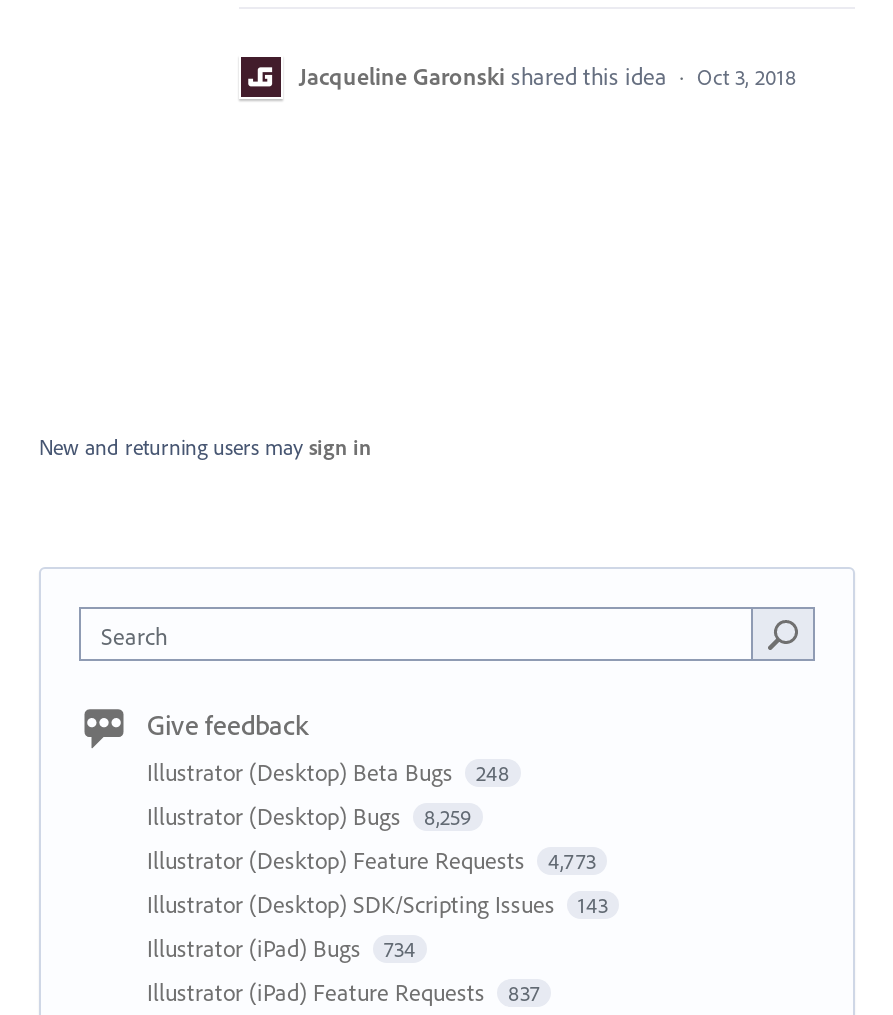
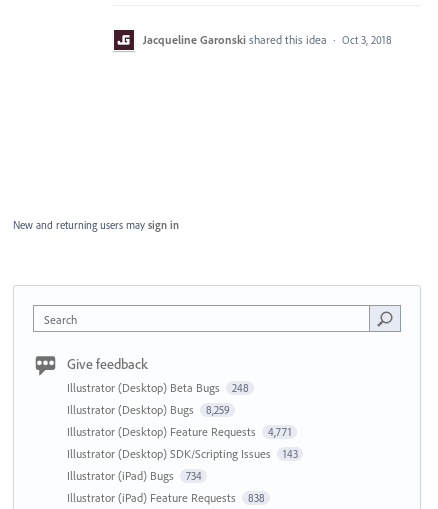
[147,844,596,874] Illustrator (Desktop) Feature Requests 4,773 -> [67,424,291,439] Illustrator (Desktop) Feature Requests 4,771
[147,976,540,1006] Illustrator (iPad) Feature Requests 837 -> [67,490,264,505] Illustrator (iPad) Feature Requests 838

